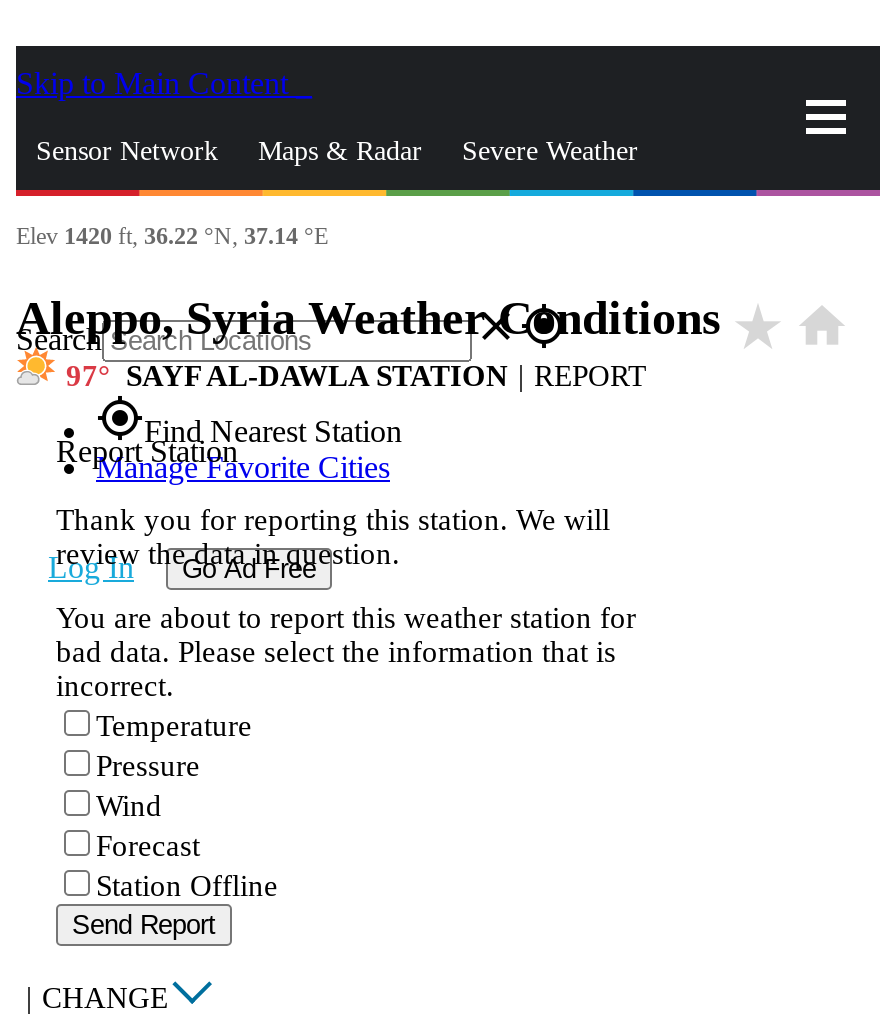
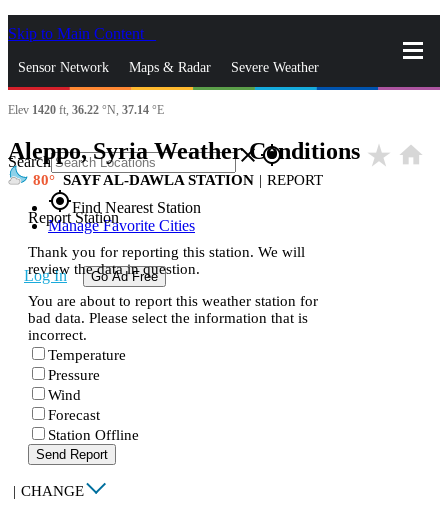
[66,360,98,392] 97 -> [33,172,49,188] 80

